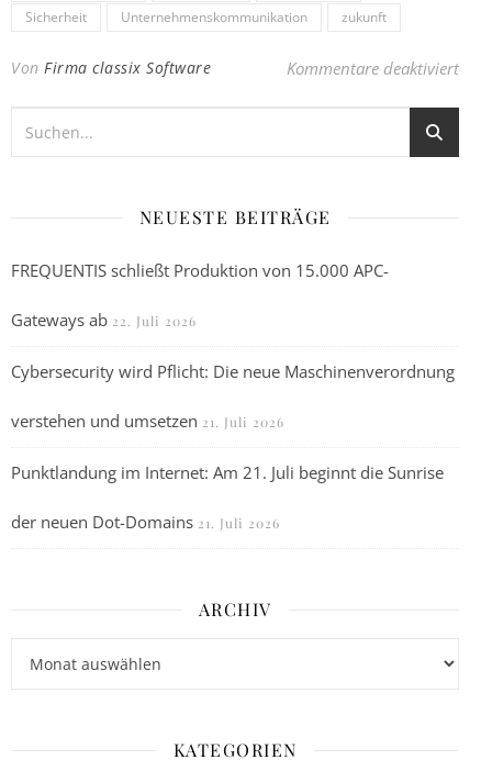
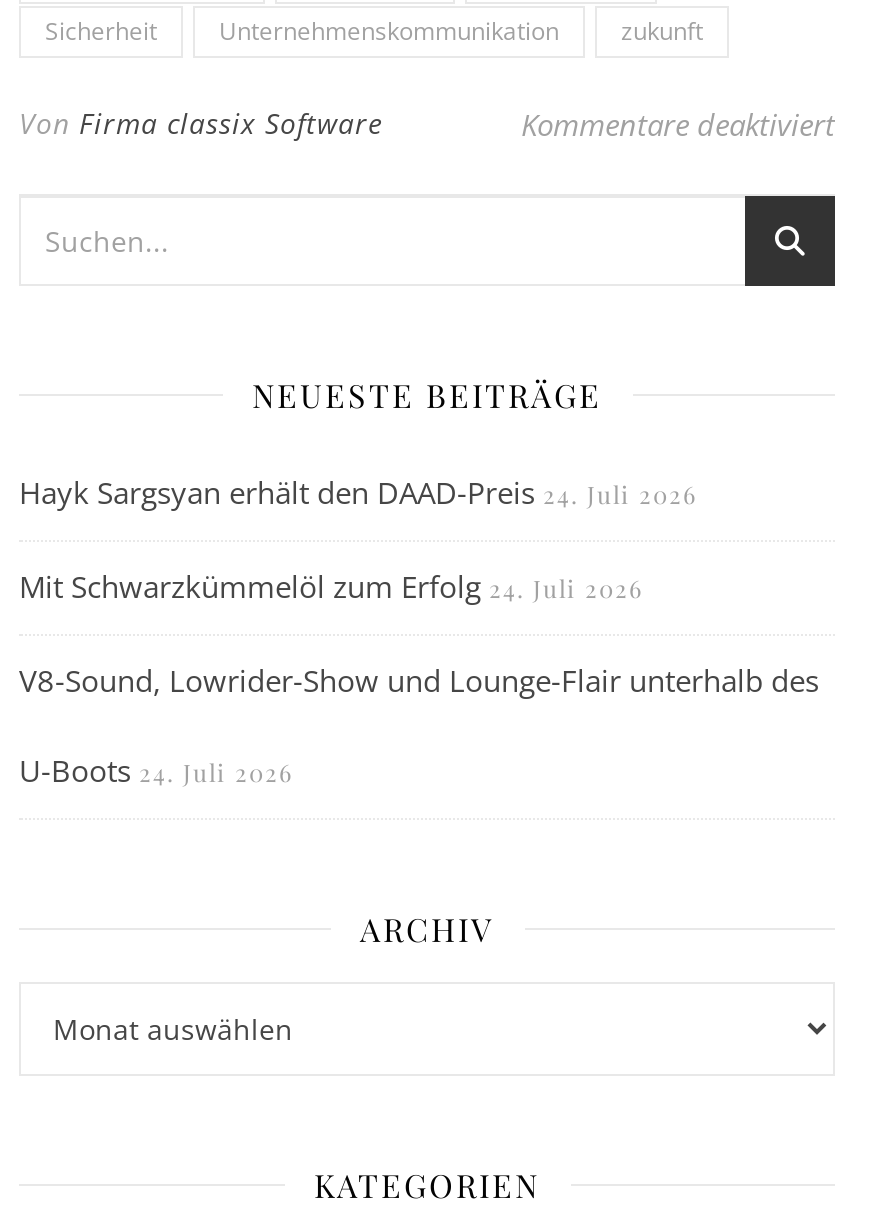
[11,260,455,533] FREQUENTIS schließt Produktion von 15.000 APC- | Gateways ab 22. Juli 2026 | Cybersecurity wird Pflicht: Die neue Maschinenverordnung | verstehen und umsetzen 21. Juli 2026 | Punktlandung im Internet: Am 21. Juli beginnt die Sunrise | der neuen Dot-Domains 21. Juli 2026 -> [19,471,819,789] Hayk Sargsyan erhält den DAAD-Preis 24. Juli 2026 | Mit Schwarzkümmelöl zum Erfolg 24. Juli 2026 | V8-Sound, Lowrider-Show und Lounge-Flair unterhalb des | U-Boots 24. Juli 2026

